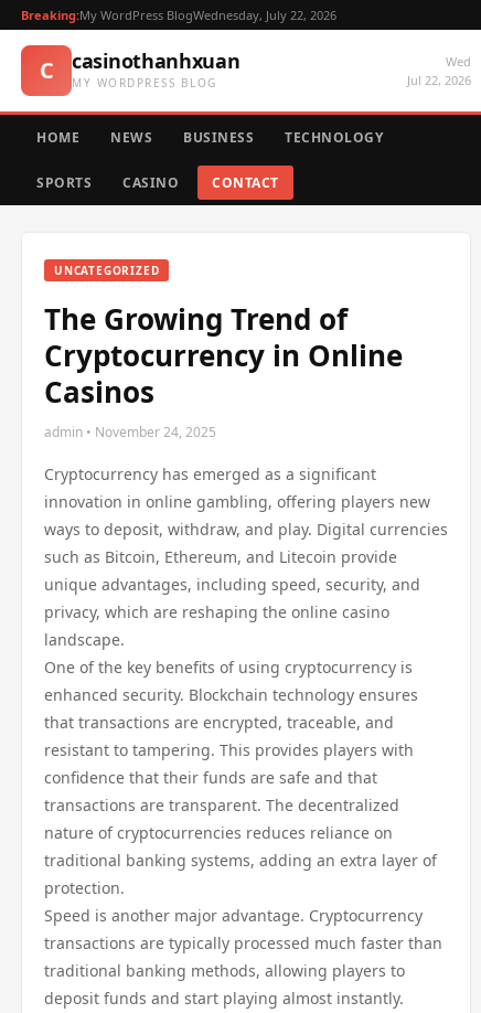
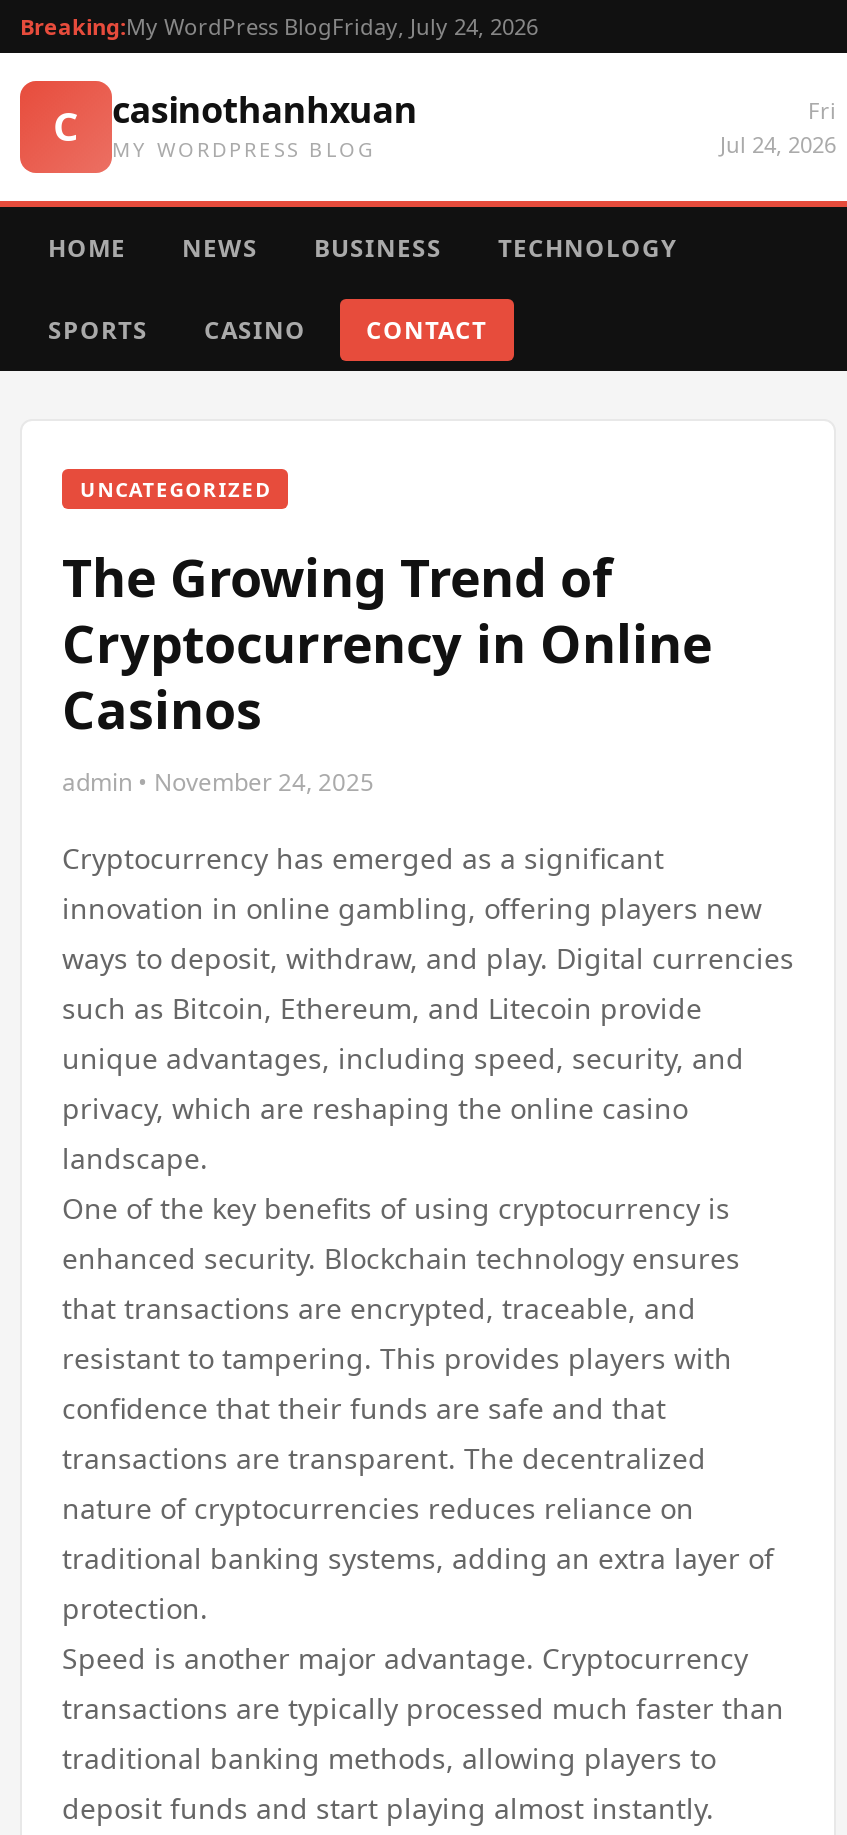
[21,7,336,23] Breaking:My WordPress BlogWednesday, July 22, 2026 -> [20,11,538,41] Breaking:My WordPress BlogFriday, July 24, 2026
[407,53,471,88] Wed | Jul 22, 2026 -> [720,95,836,159] Fri | Jul 24, 2026

